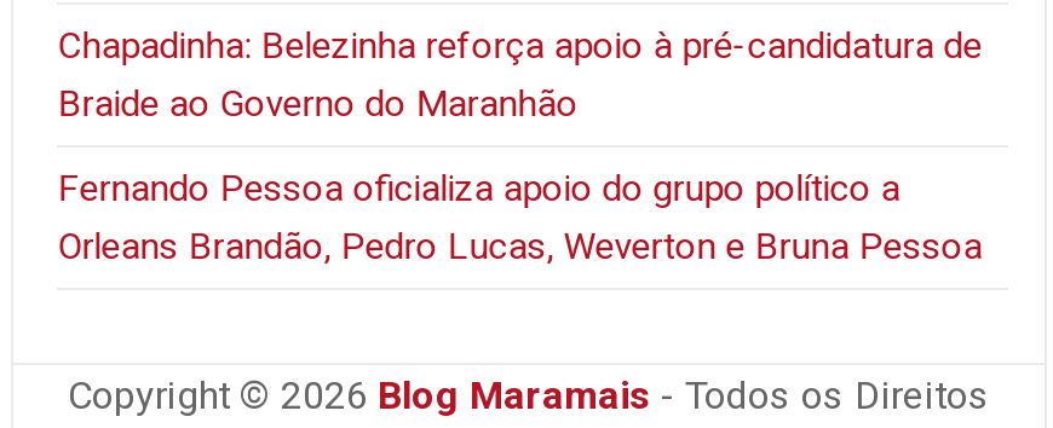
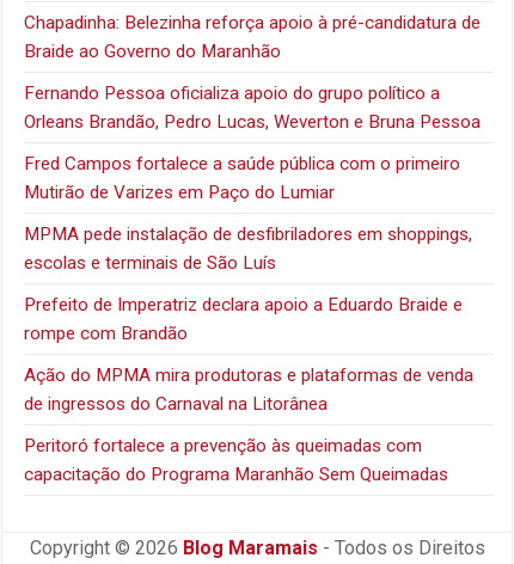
none -> [24,153,474,485] Fred Campos fortalece a saúde pública com o primeiro | Mutirão de Varizes em Paço do Lumiar | MPMA pede instalação de desfibriladores em shoppings, | escolas e terminais de São Luís | Prefeito de Imperatriz declara apoio a Eduardo Braide e | rompe com Brandão | Ação do MPMA mira produtoras e plataformas de venda | de ingressos do Carnaval na Litorânea | Peritoró fortalece a prevenção às queimadas com | capacitação do Programa Maranhão Sem Queimadas

